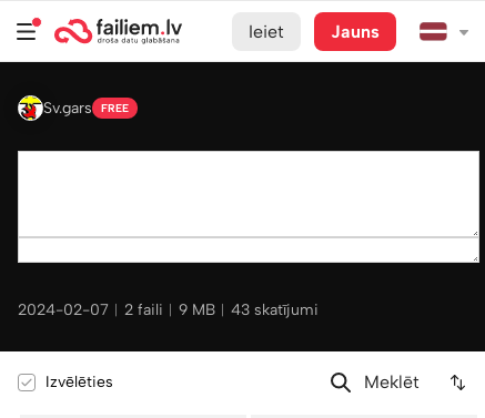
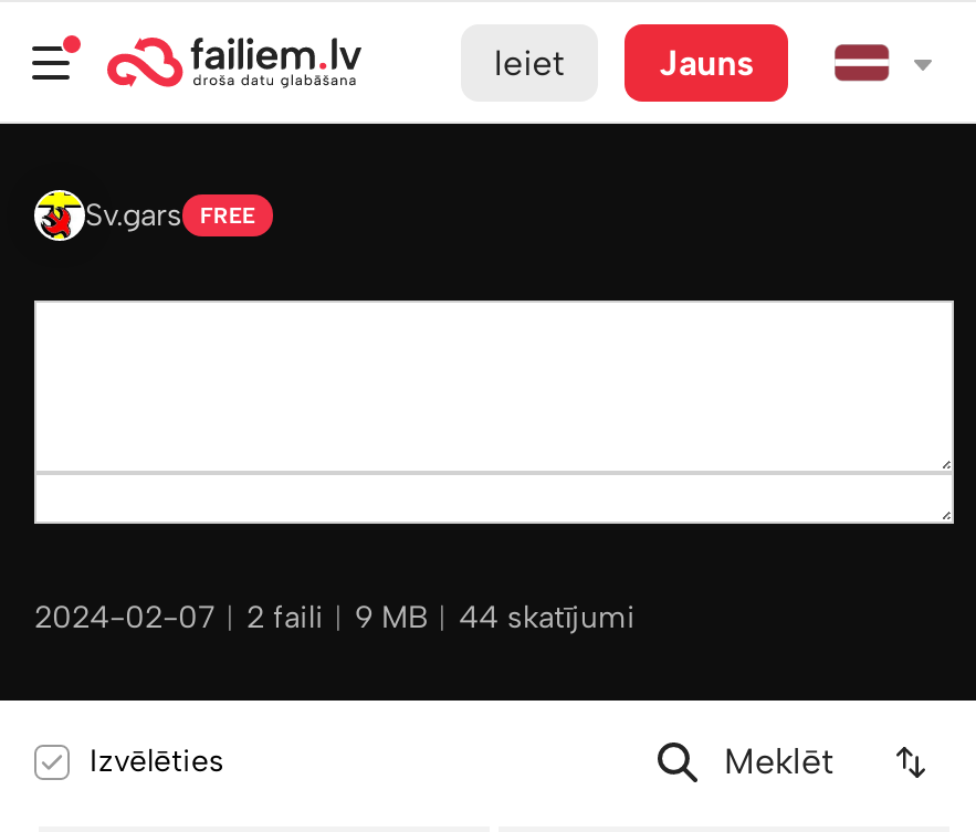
[18,300,319,319] 2024-02-07 ︱ 2 faili ︱ 9 MB ︱ 43 skatījumi -> [34,599,636,636] 2024-02-07 ︱ 2 faili ︱ 9 MB ︱ 44 skatījumi

